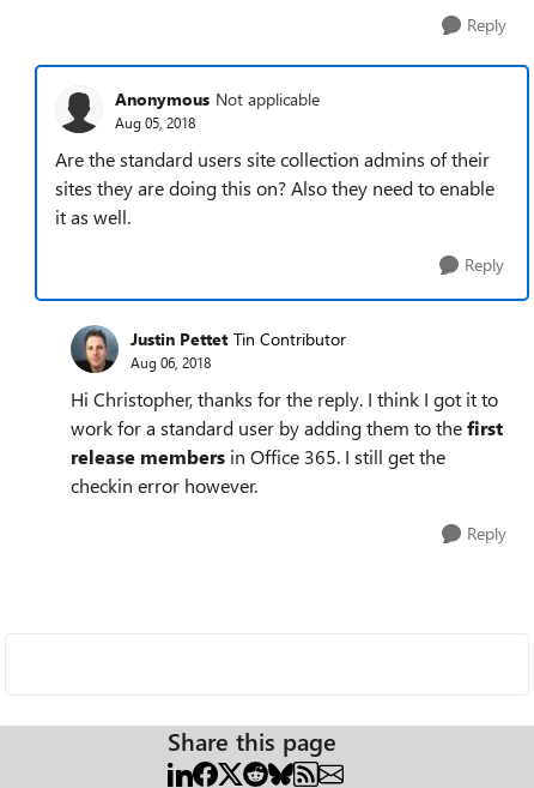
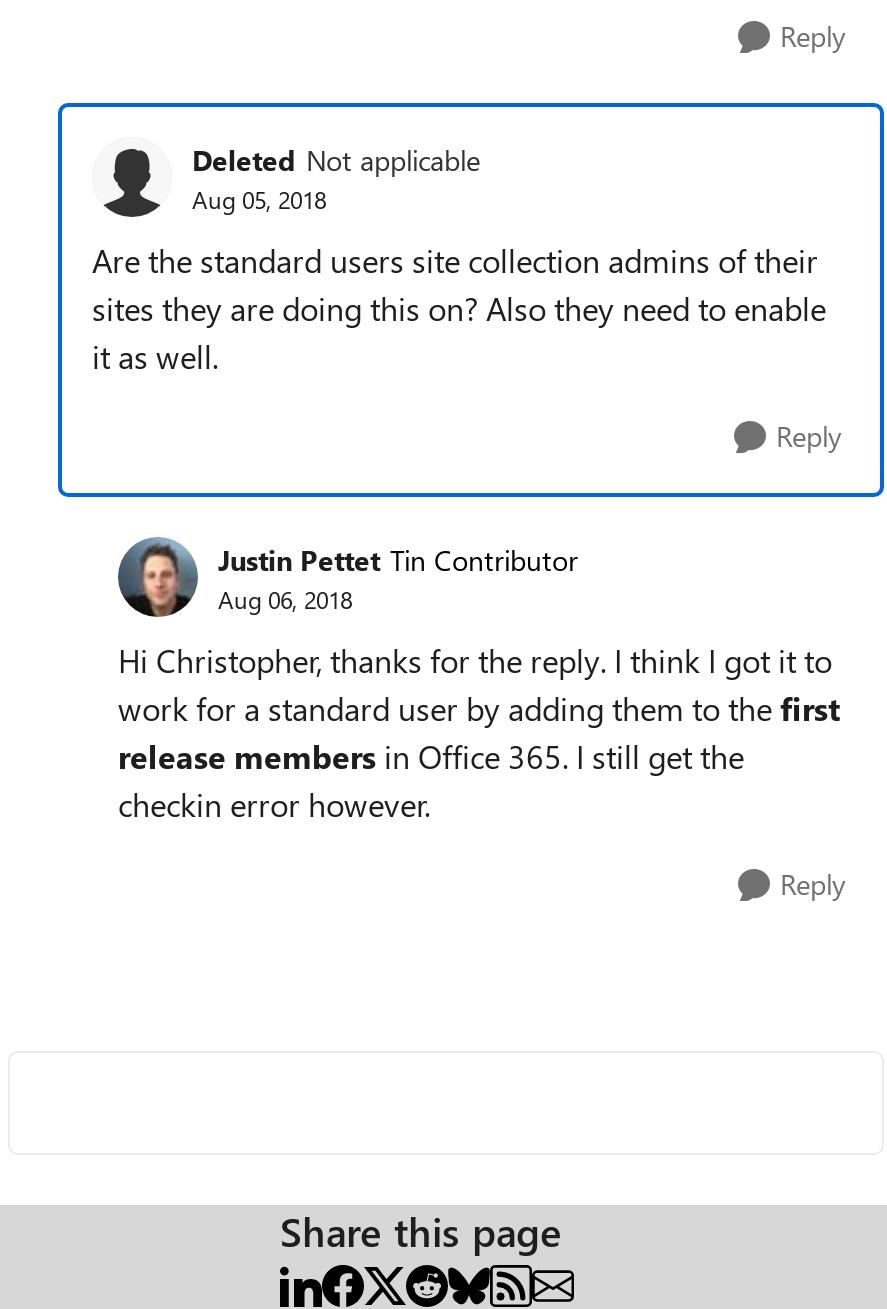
[115,87,320,110] Anonymous Not applicable -> [192,140,480,178] Deleted Not applicable

